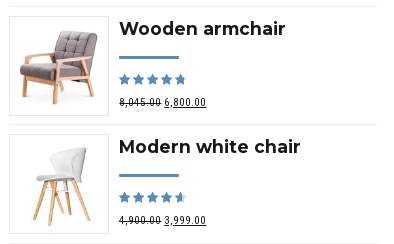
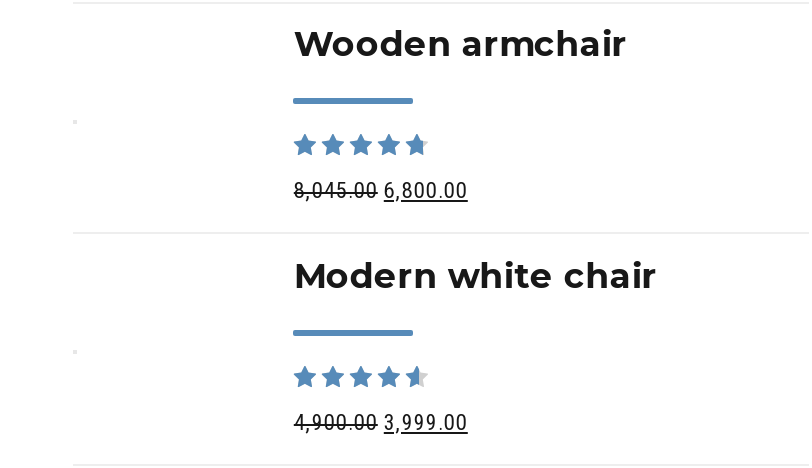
[19,31,98,105] [image] -> none
[32,147,91,227] [image] -> none

